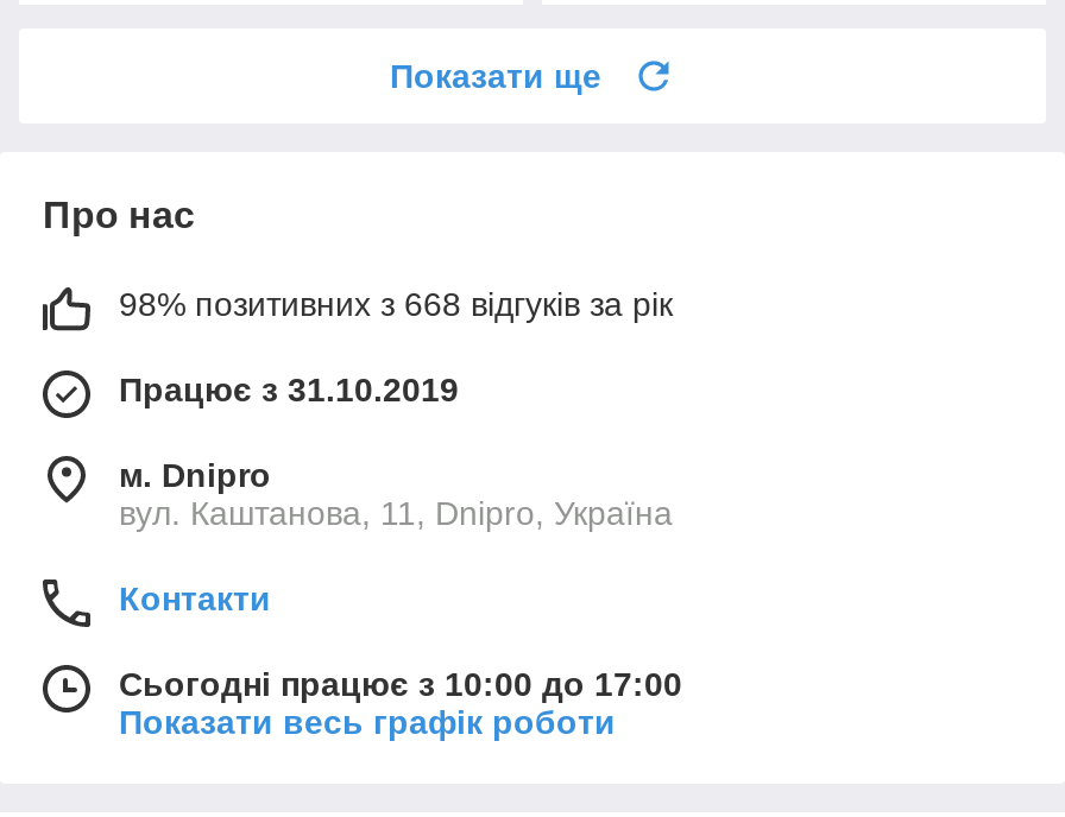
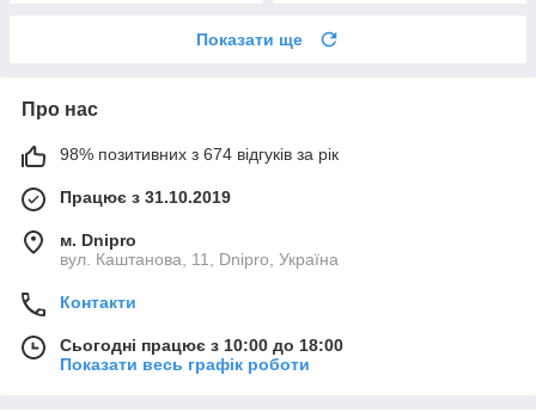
[119,285,673,323] 98% позитивних з 668 відгуків за рік -> [60,144,339,163] 98% позитивних з 674 відгуків за рік
[119,665,682,703] Сьогодні працює з 10:00 до 17:00 -> [60,335,343,354] Сьогодні працює з 10:00 до 18:00

